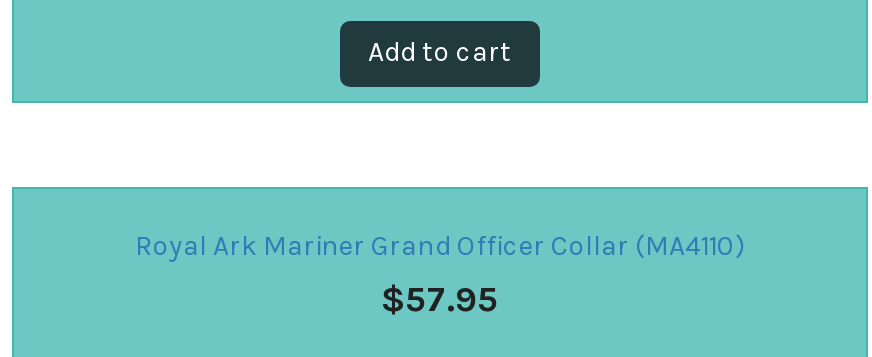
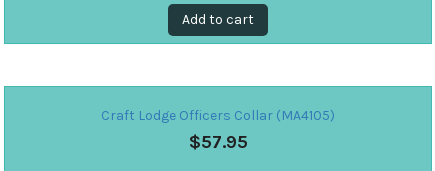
[135,228,745,262] Royal Ark Mariner Grand Officer Collar (MA4110) -> [101,107,335,124] Craft Lodge Officers Collar (MA4105)

